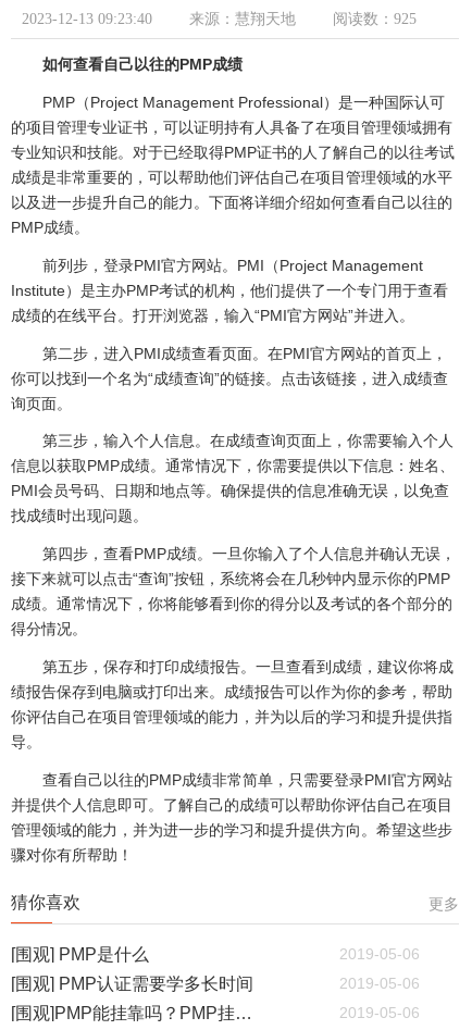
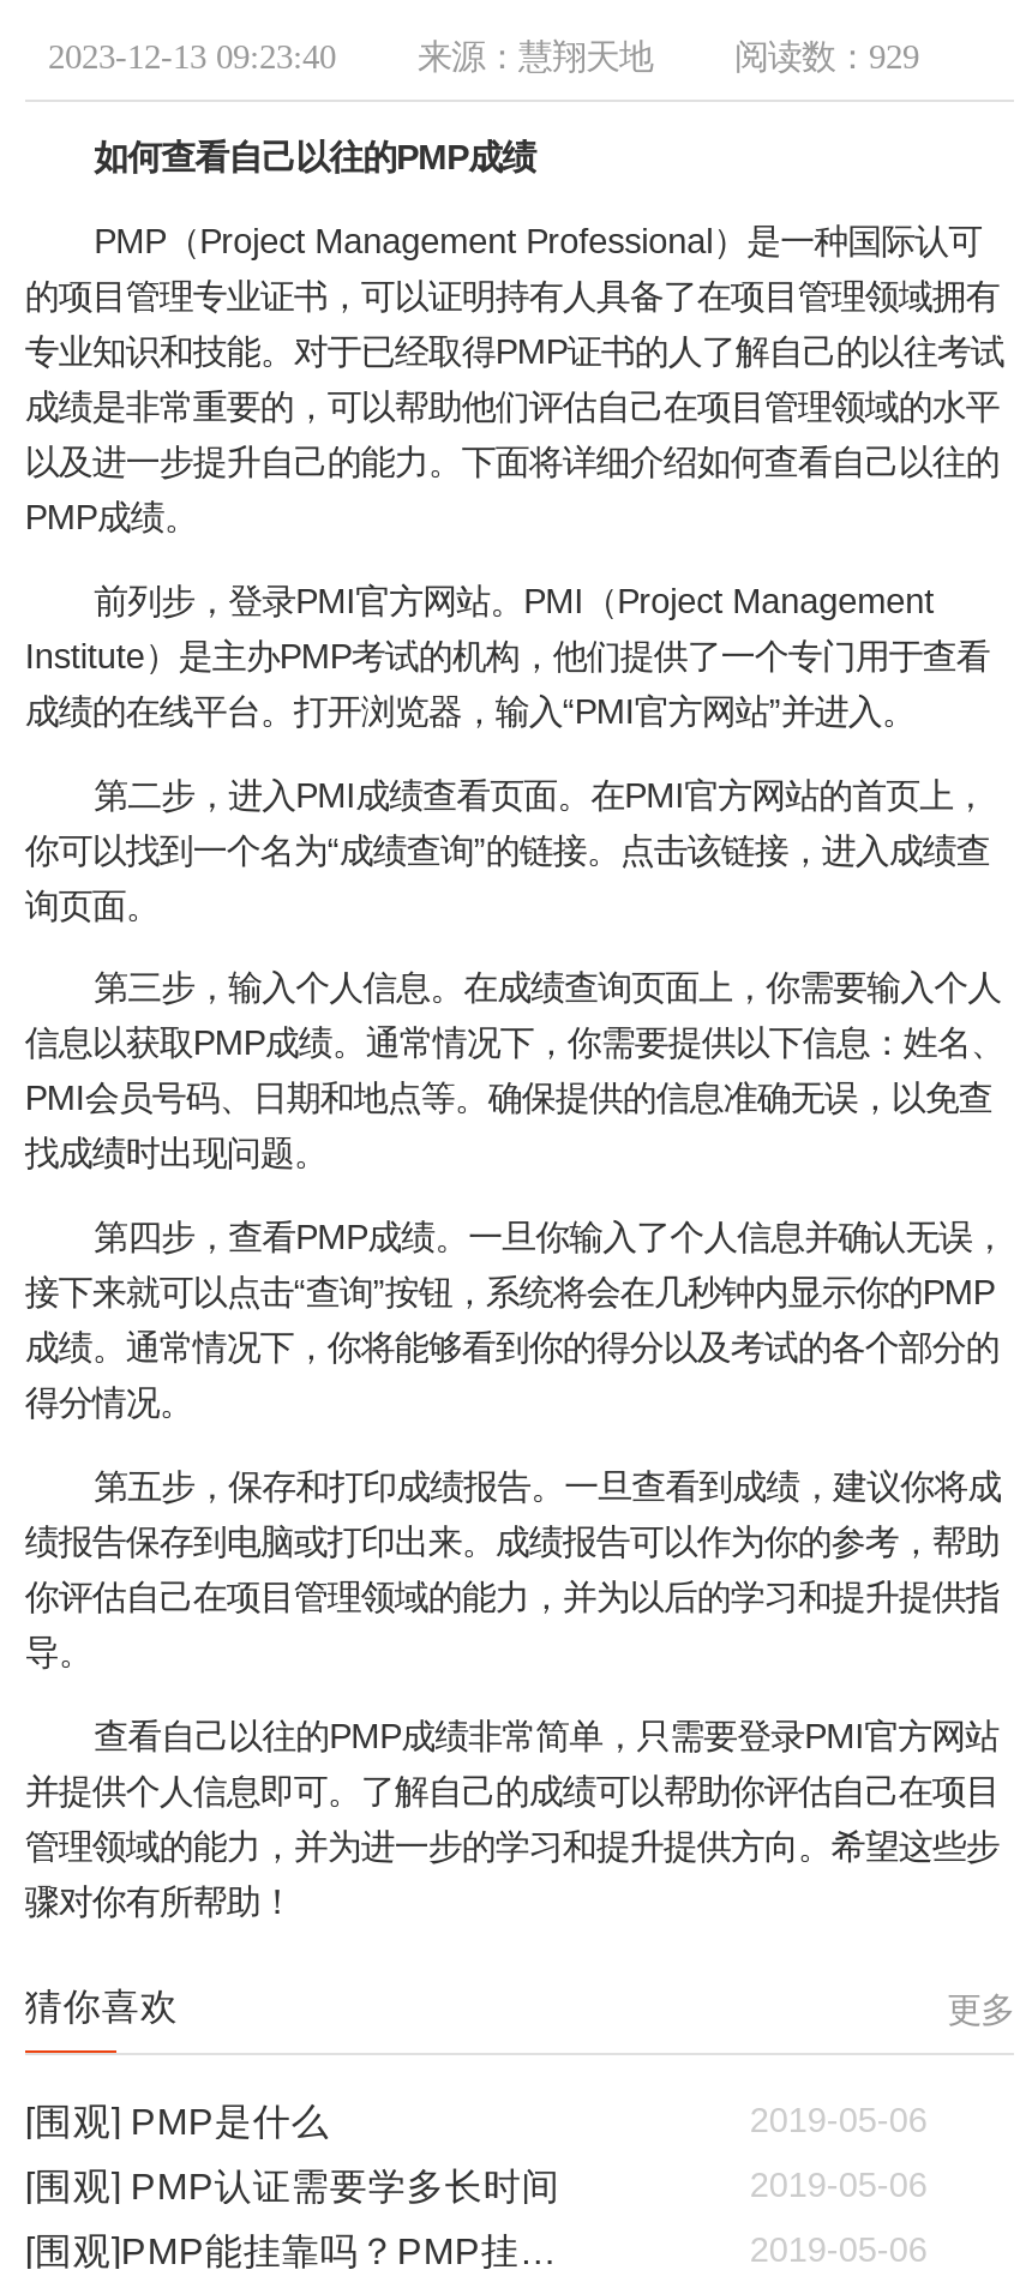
[332,10,416,27] 阅读数：925 -> [734,37,919,75] 阅读数：929

